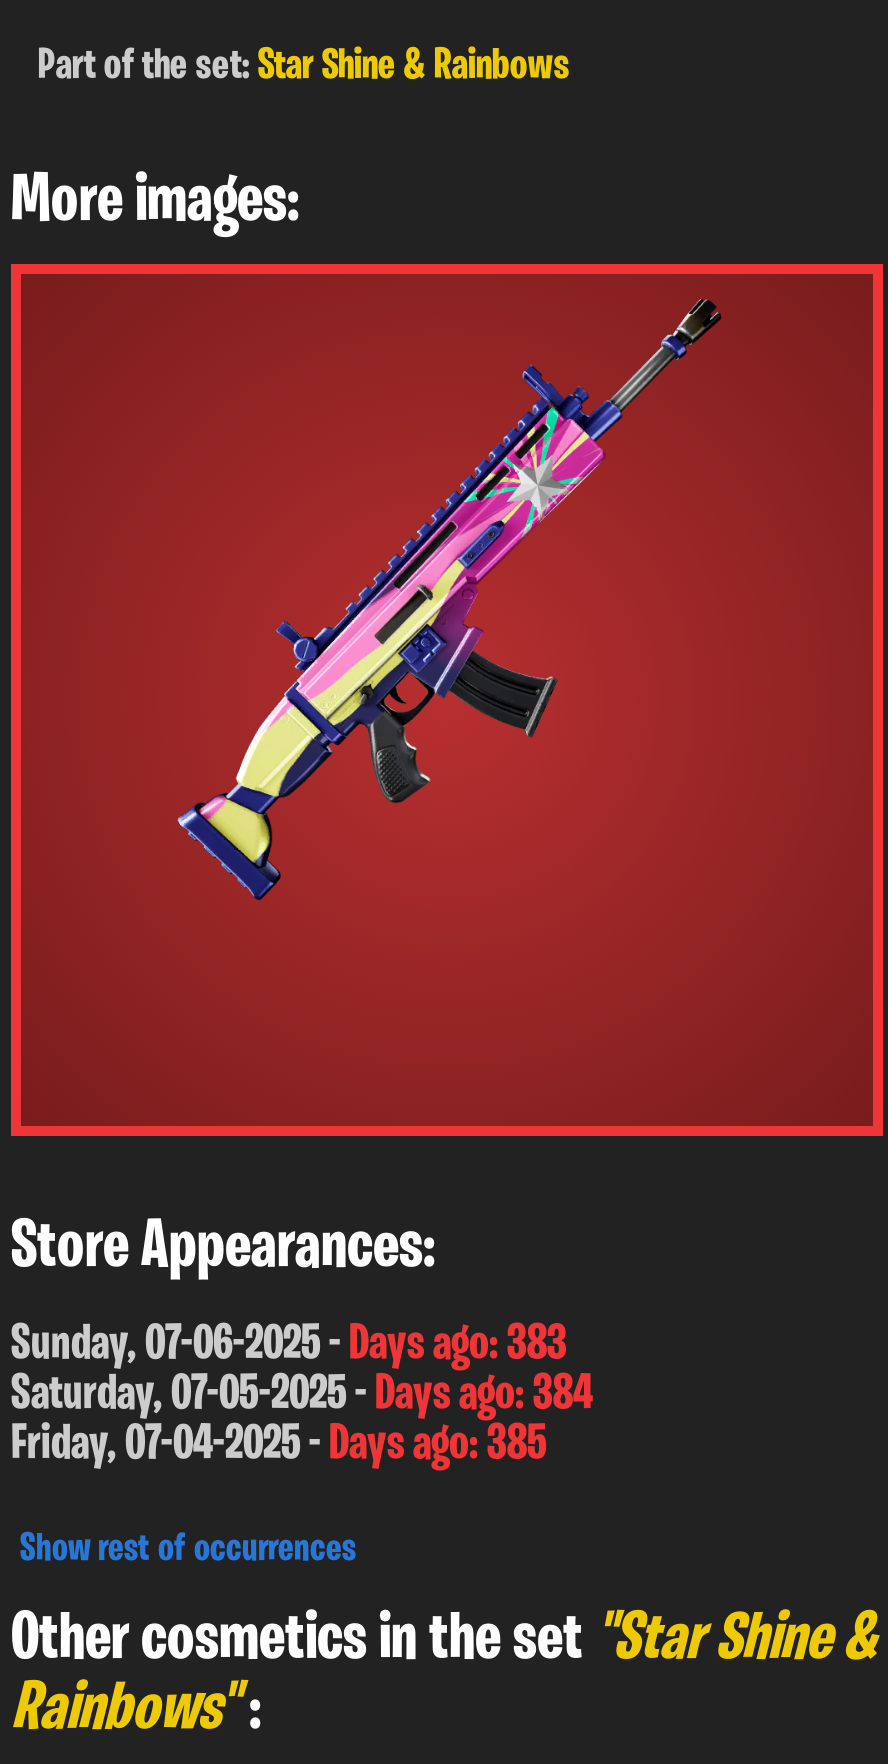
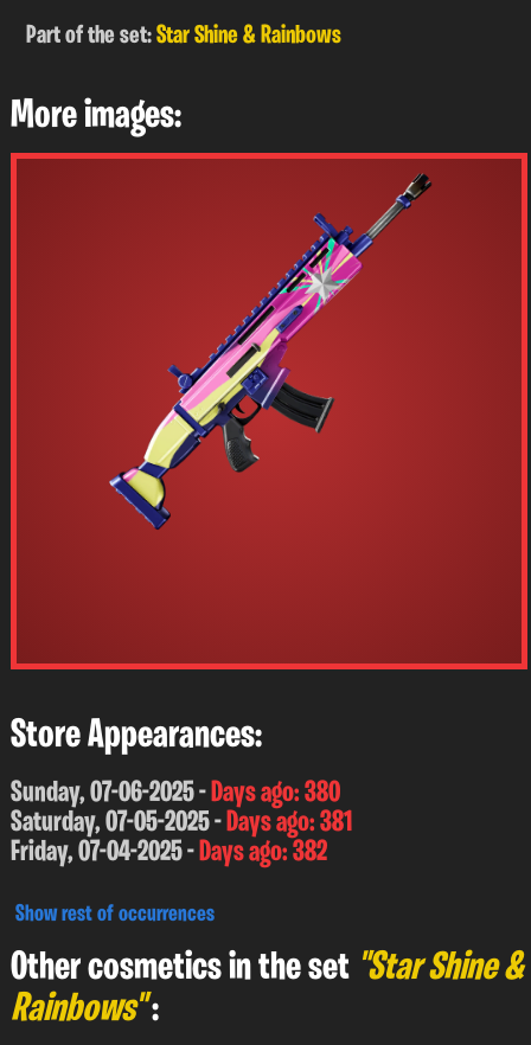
[11,1320,567,1370] Sunday, 07-06-2025 - Days ago: 383 -> [11,778,340,808] Sunday, 07-06-2025 - Days ago: 380
[11,1370,593,1420] Saturday, 07-05-2025 - Days ago: 384 -> [11,808,353,838] Saturday, 07-05-2025 - Days ago: 381
[11,1420,547,1470] Friday, 07-04-2025 - Days ago: 385 -> [11,838,327,867] Friday, 07-04-2025 - Days ago: 382

